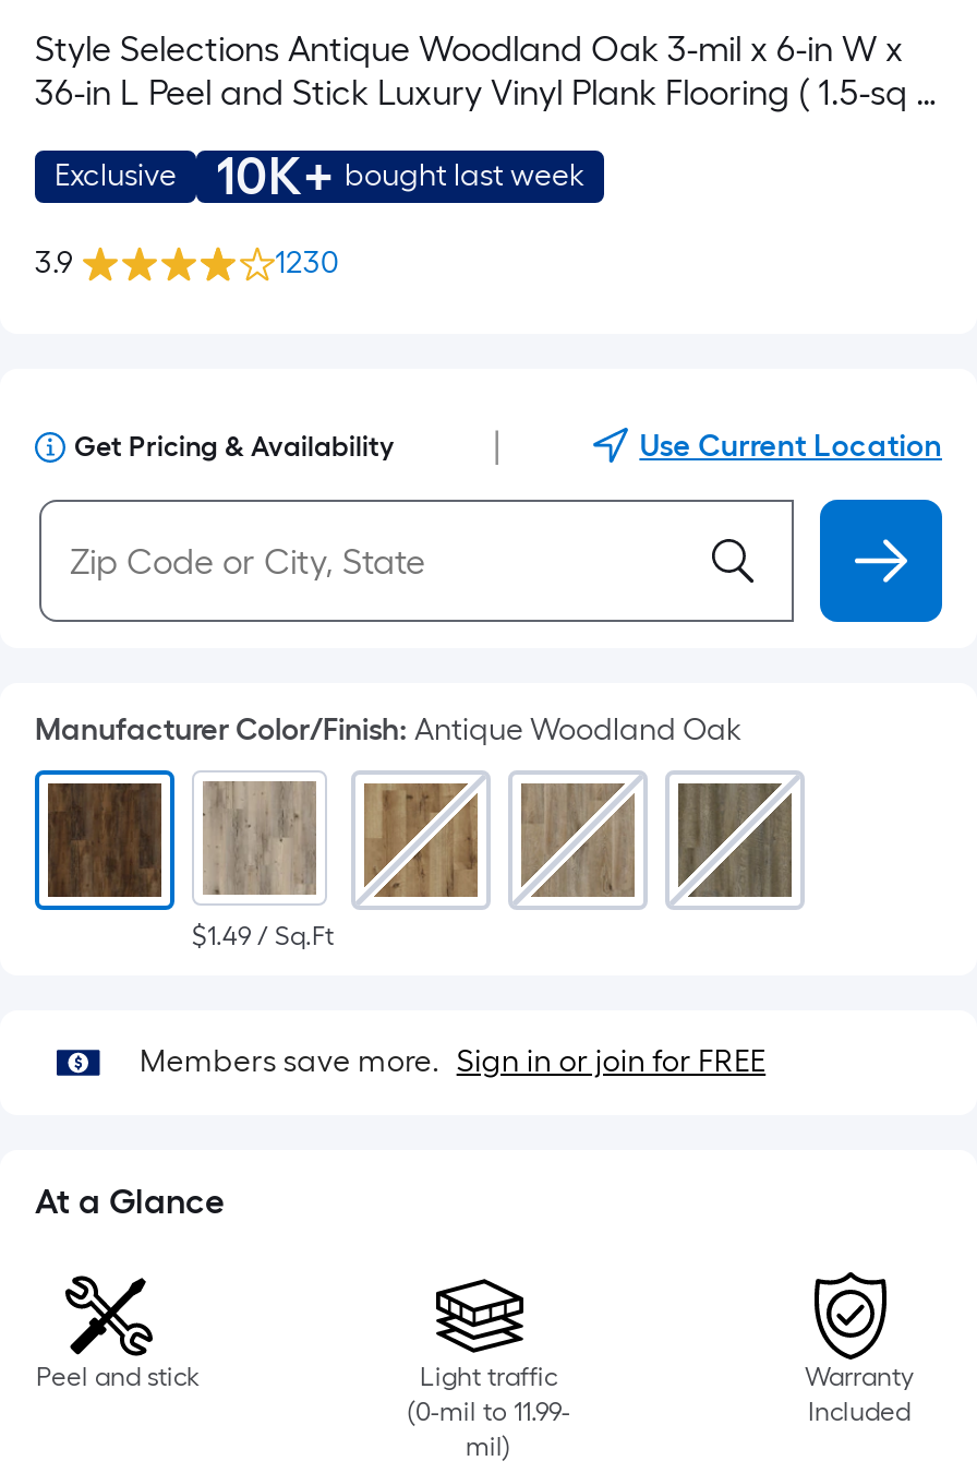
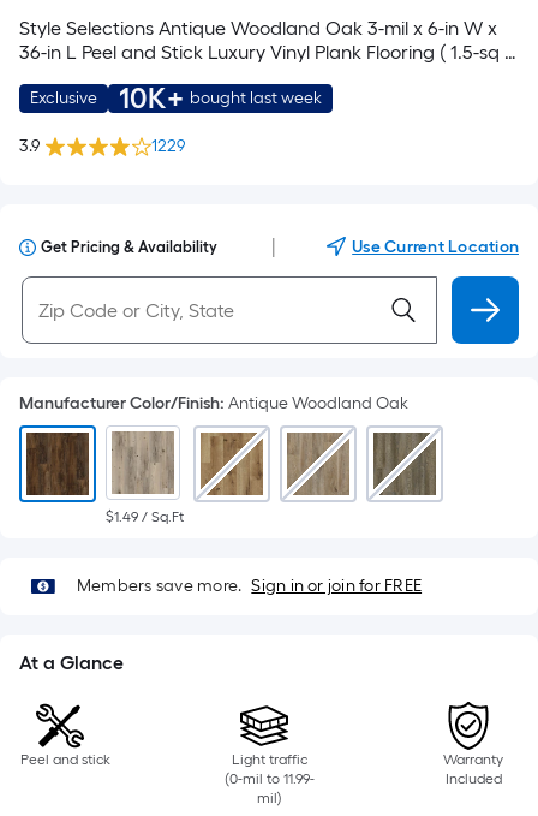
[275,244,338,282] 1230 -> [151,136,185,156] 1229

